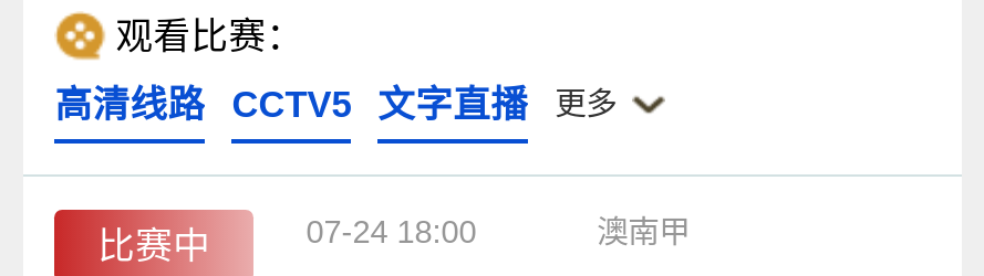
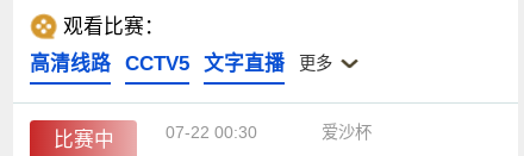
[306,214,690,250] 07-24 18:00 | 澳南甲 -> [165,123,372,142] 07-22 00:30 | 爱沙杯

